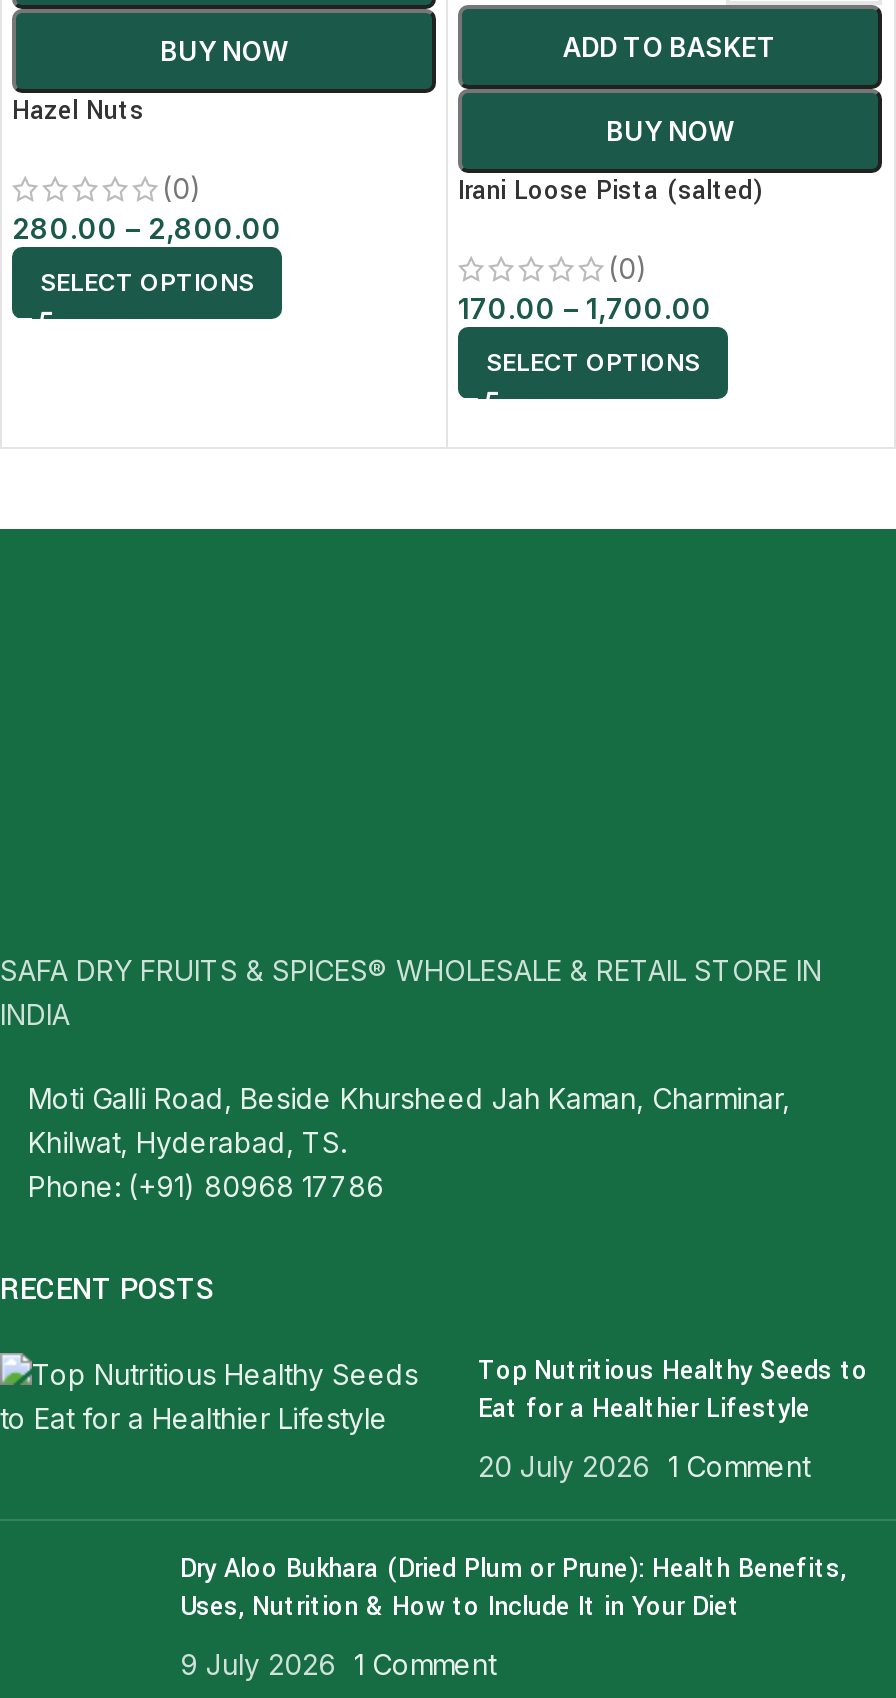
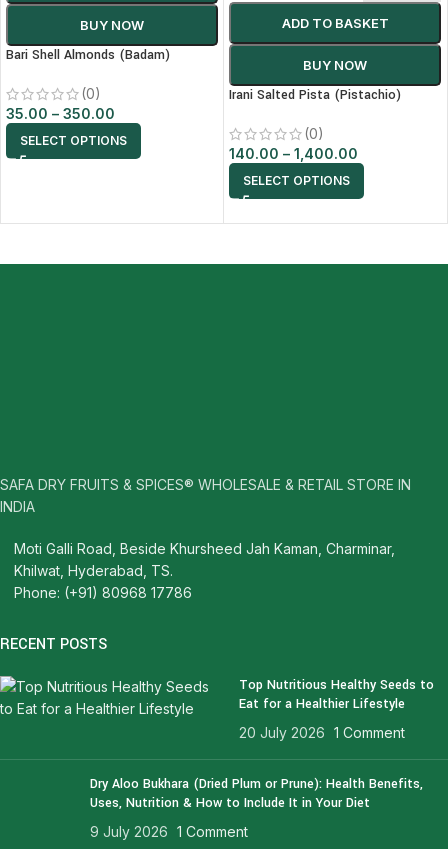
[12,92,144,128] Hazel Nuts -> [6,46,170,64] Bari Shell Almonds (Badam)
[458,172,762,208] Irani Loose Pista (salted) -> [229,86,401,104] Irani Salted Pista (Pistachio)
[12,210,282,244] 280.00 – 2,800.00 -> [6,105,115,122] 35.00 – 350.00
[458,290,712,324] 170.00 – 1,700.00 -> [229,145,358,162] 140.00 – 1,400.00

